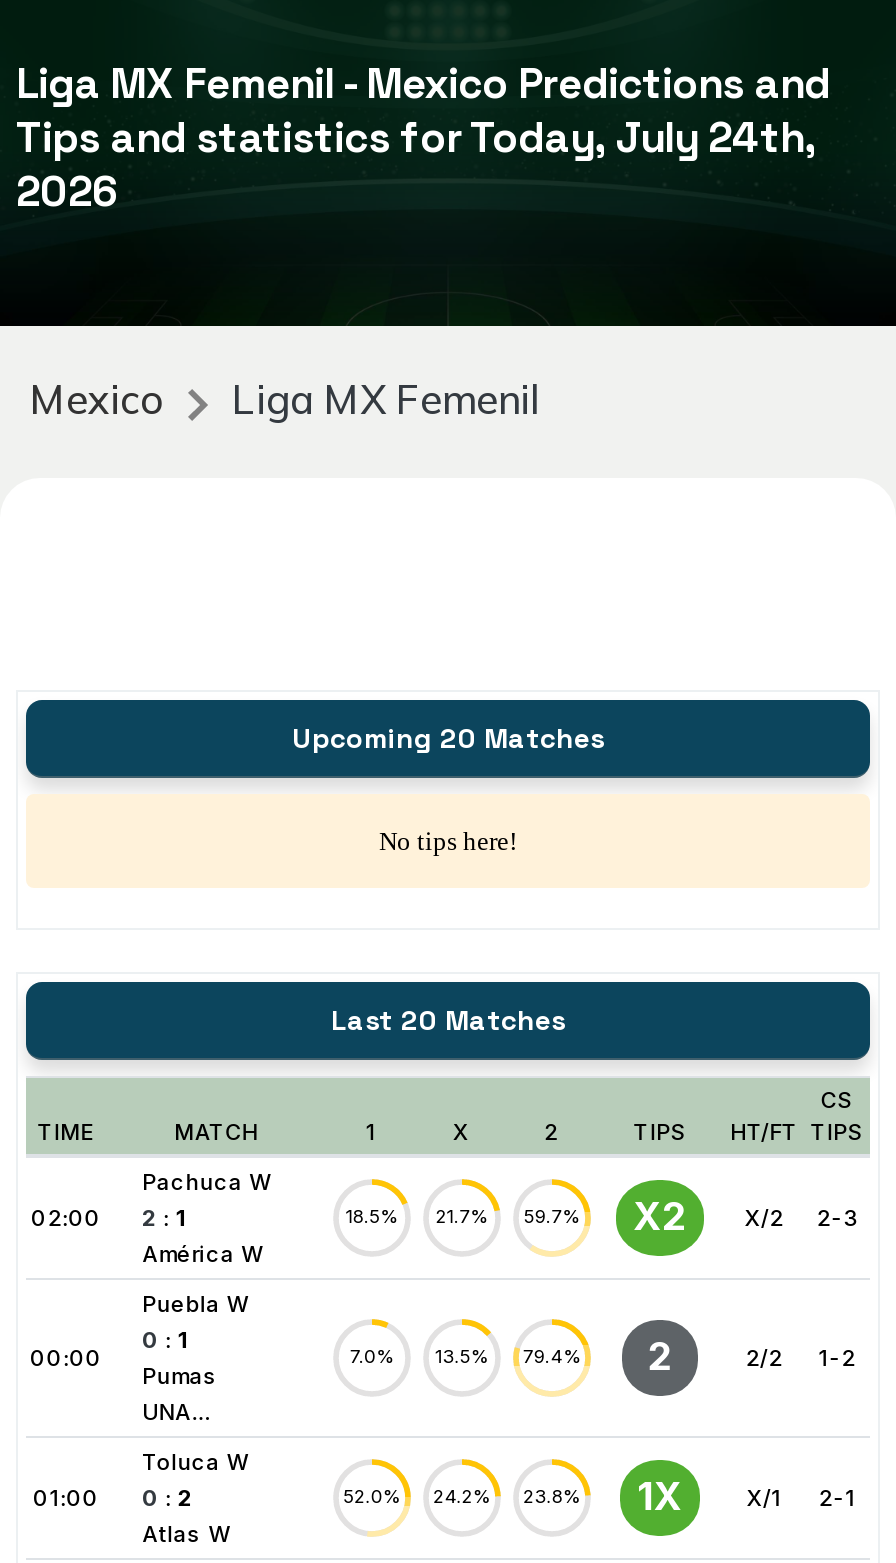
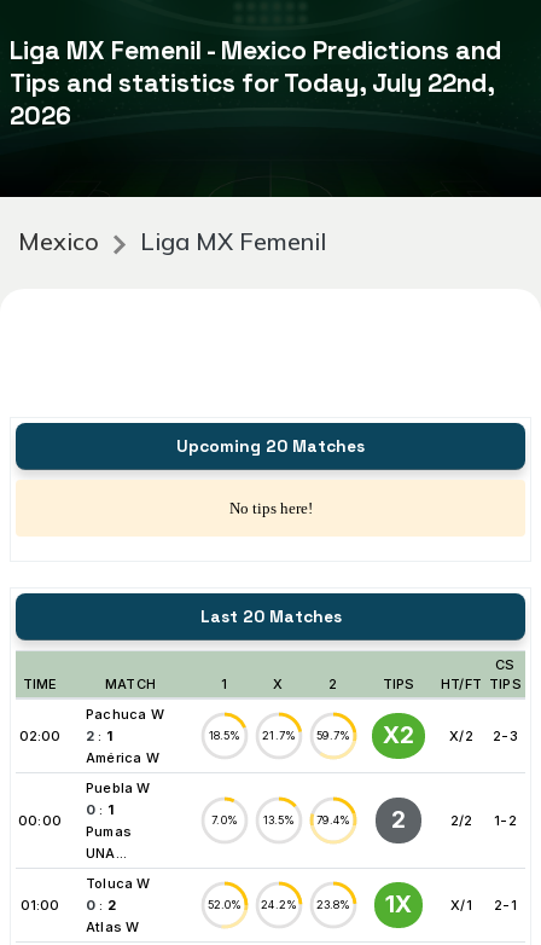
[16,110,816,164] Tips and statistics for Today, July 24th, -> [10,67,494,99] Tips and statistics for Today, July 22nd,

